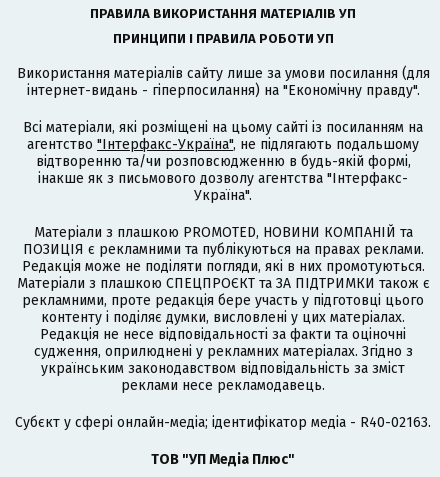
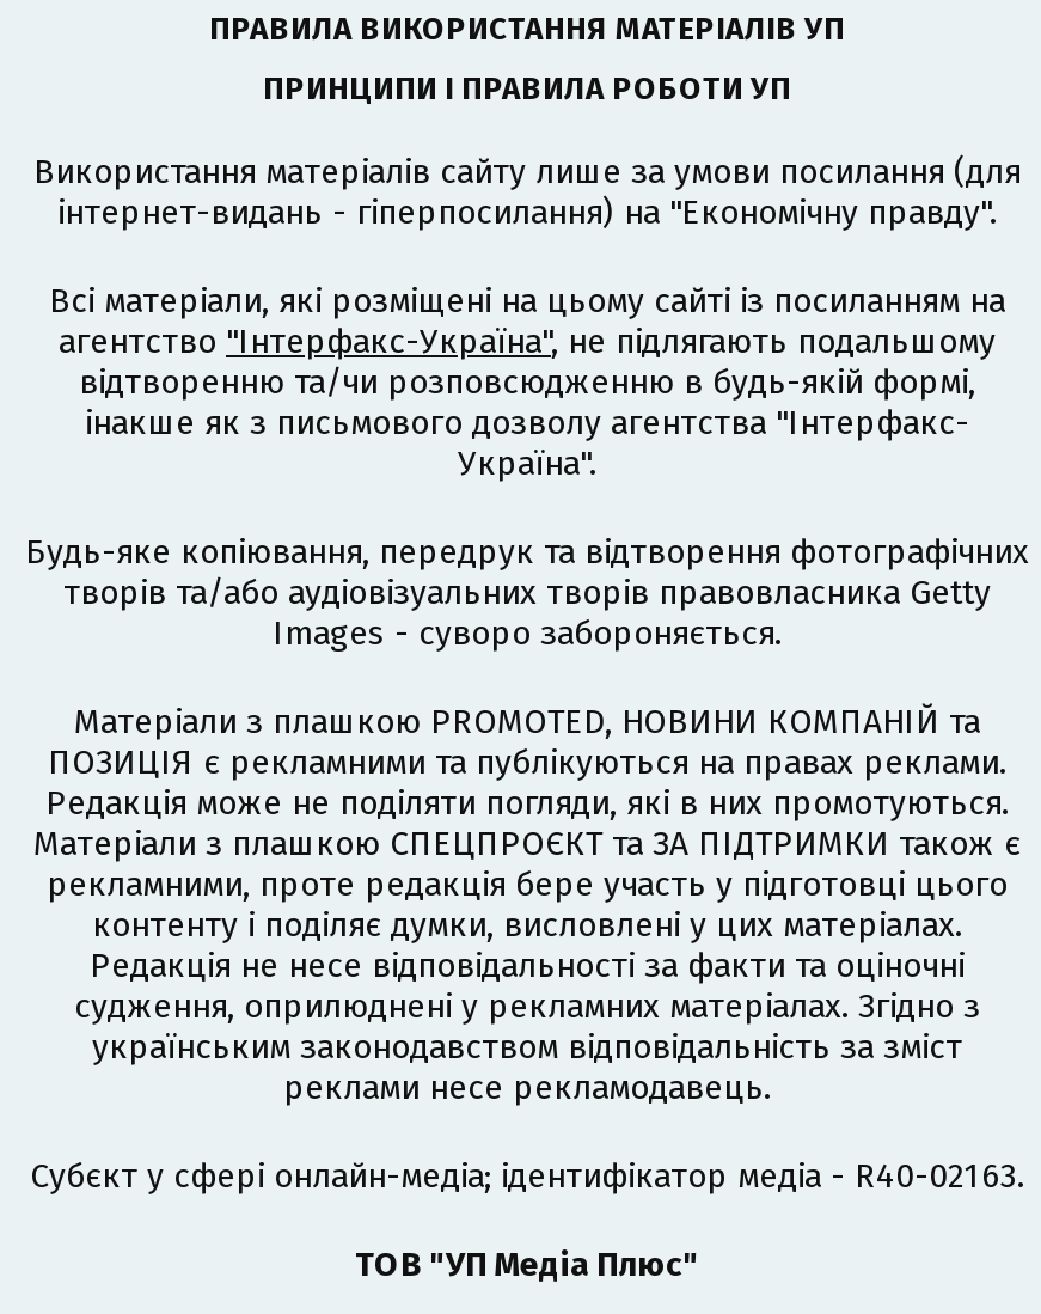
none -> [25,533,1029,655] Будь-яке копіювання, передрук та відтворення фотографічних | творів та/або аудіовізуальних творів правовласника Getty | Images - суворо забороняється.

